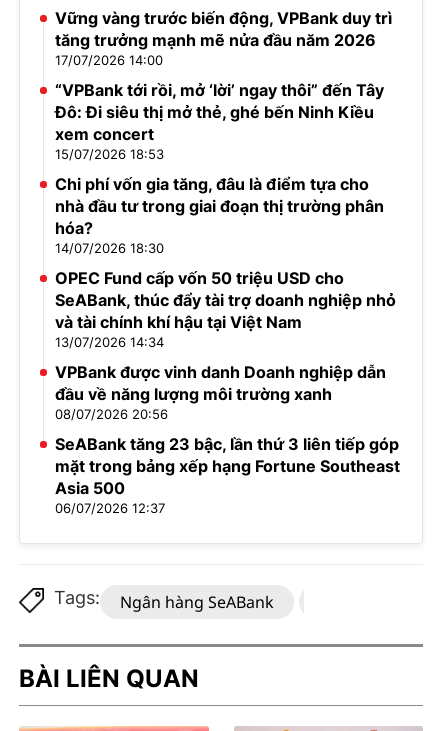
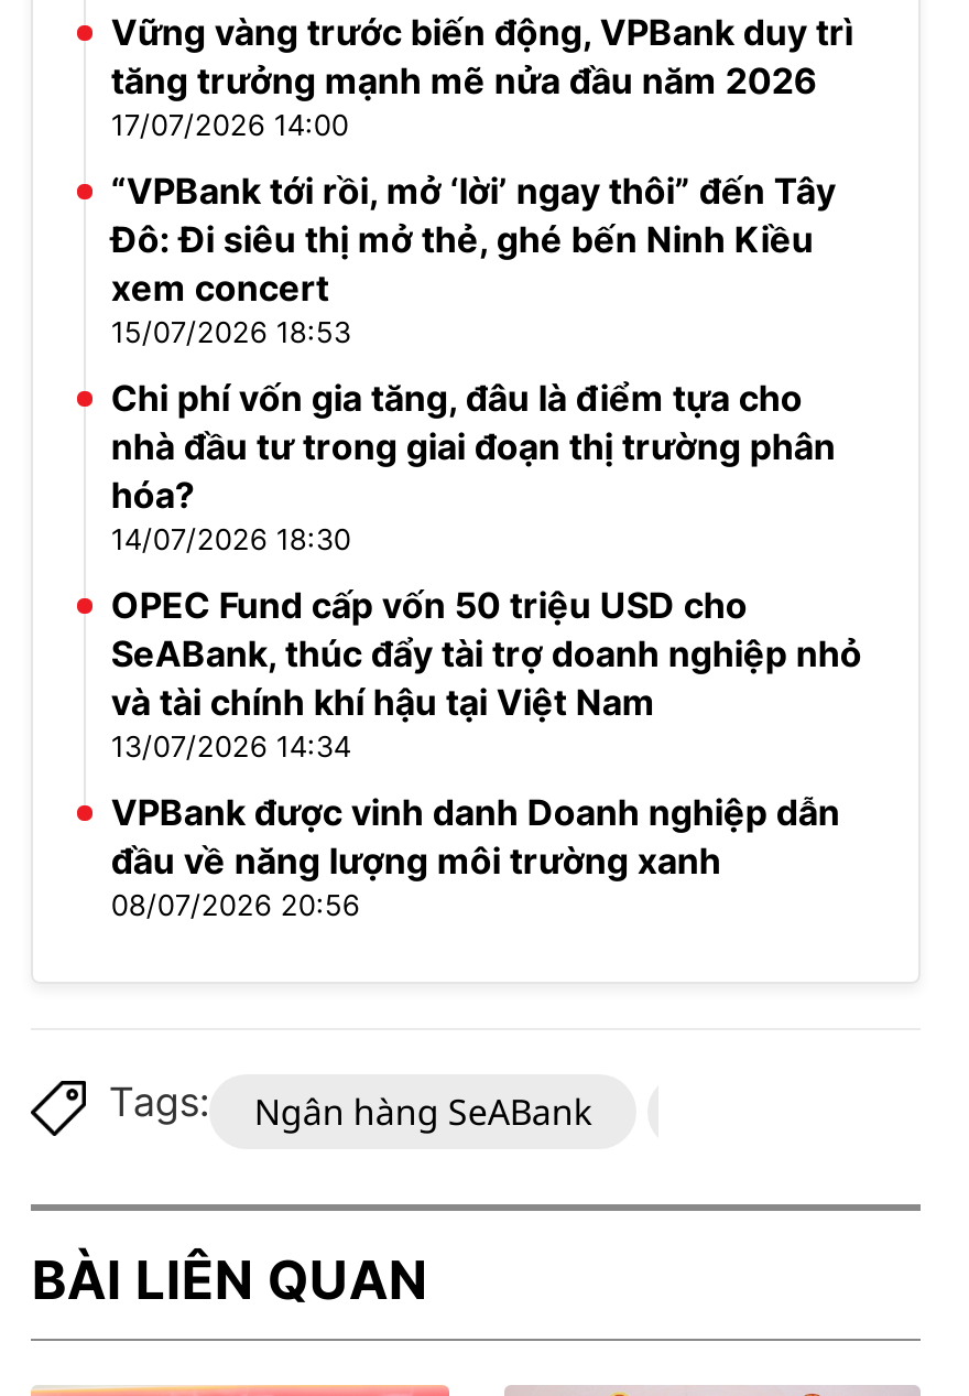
[55,434,400,516] SeABank tăng 23 bậc, lần thứ 3 liên tiếp góp | mặt trong bảng xếp hạng Fortune Southeast | Asia 500 | 06/07/2026 12:37 -> none

